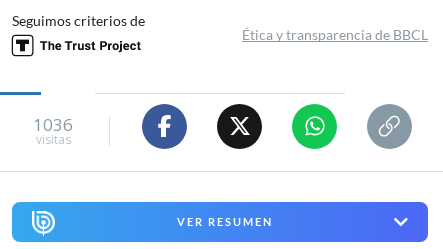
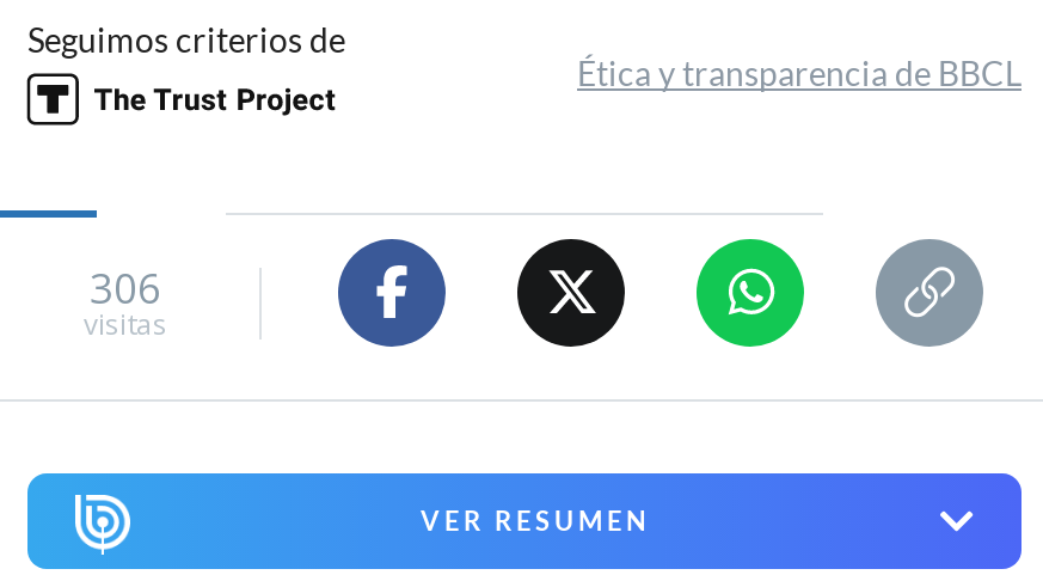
[33,113,73,136] 1036 -> [90,261,161,316] 306

